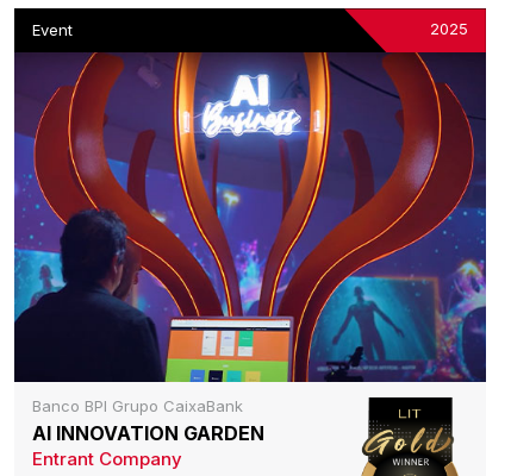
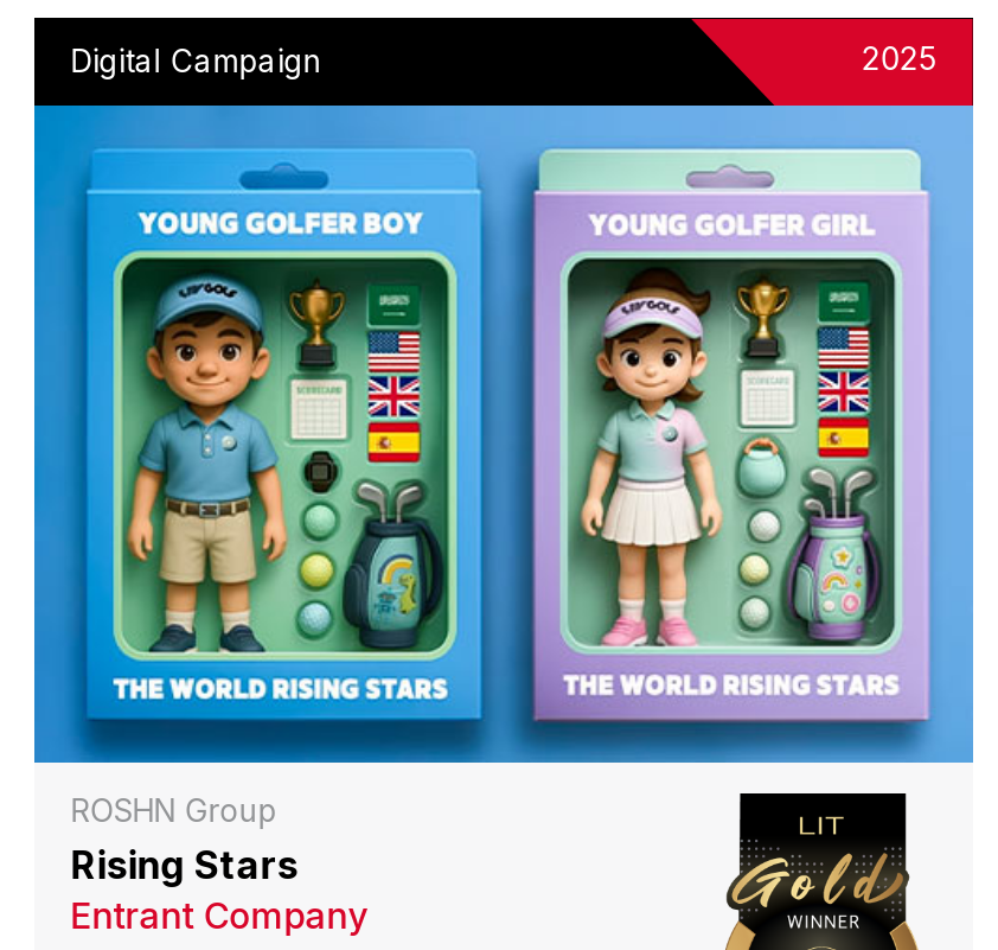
[32,21,73,40] Event -> [70,42,322,80] Digital Campaign
[13,51,487,445] [image] | Banco BPI Grupo CaixaBank | AI INNOVATION GARDEN -> [32,103,975,889] [image] | ROSHN Group | Rising Stars

